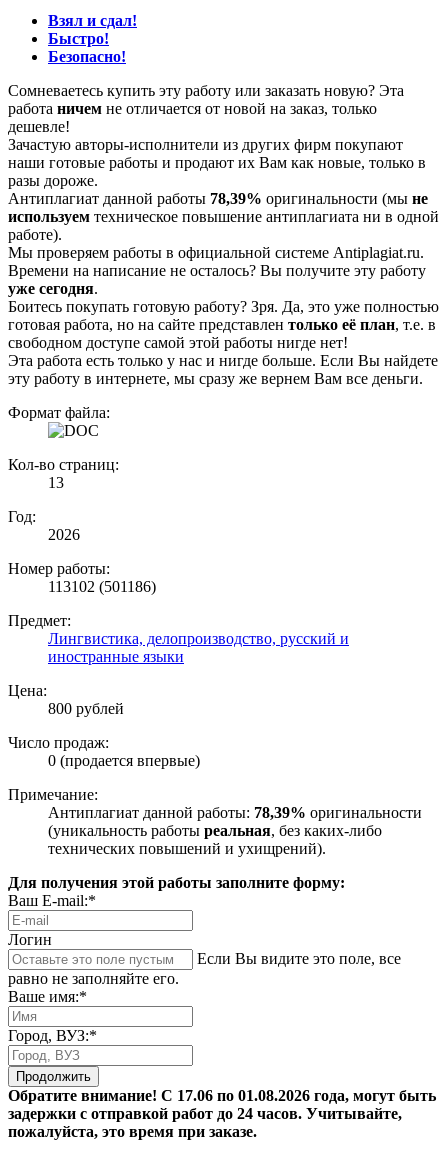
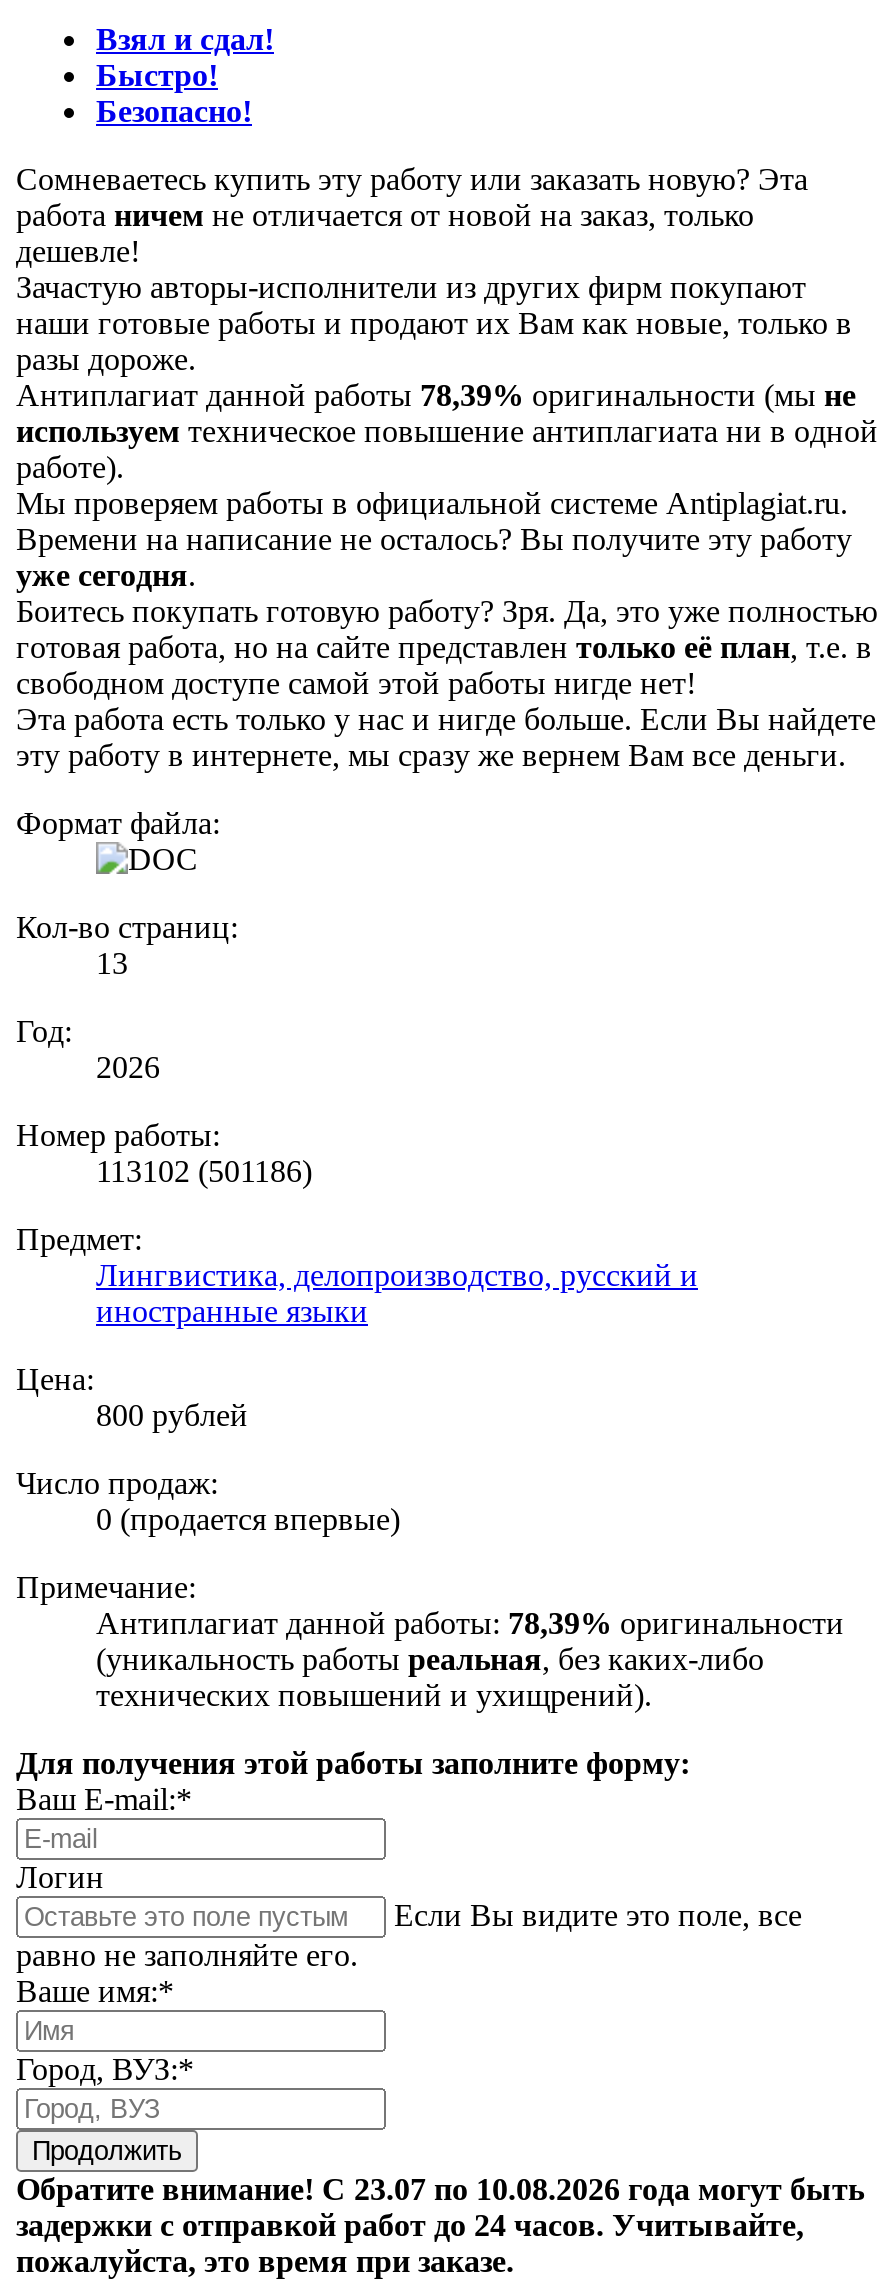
[8,1087,436,1104] Обратите внимание! С 17.06 по 01.08.2026 года, могут быть -> [16,2173,864,2207] Обратите внимание! С 23.07 по 10.08.2026 года могут быть

